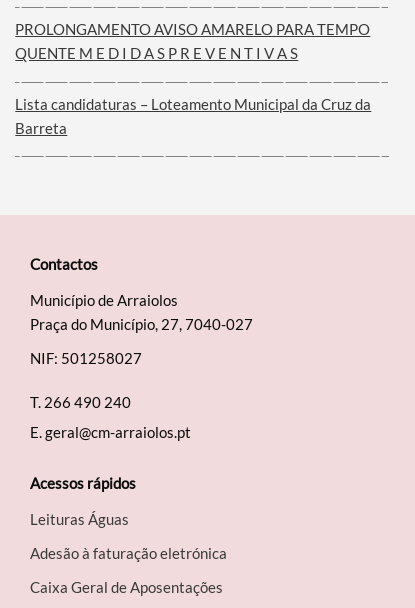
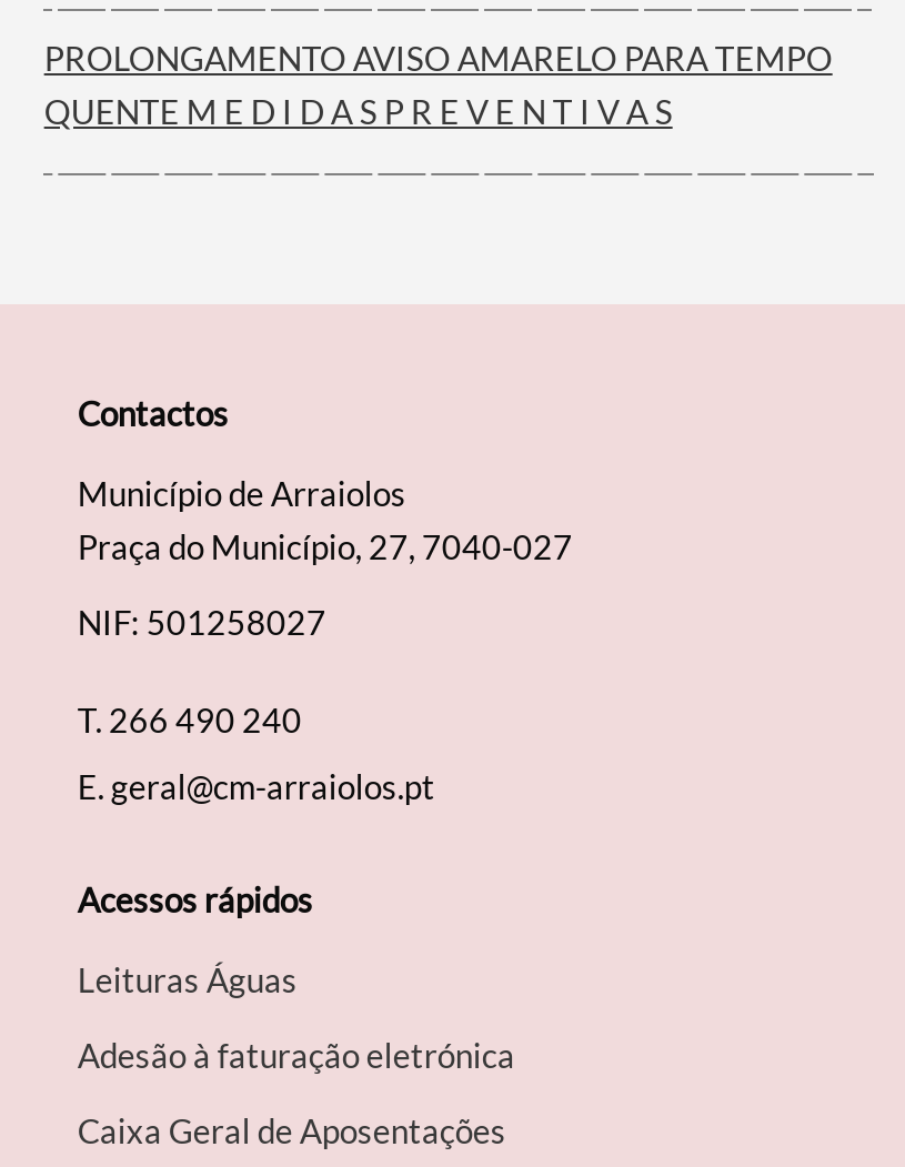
[15,95,371,137] Lista candidaturas – Loteamento Municipal da Cruz da | Barreta -> none

